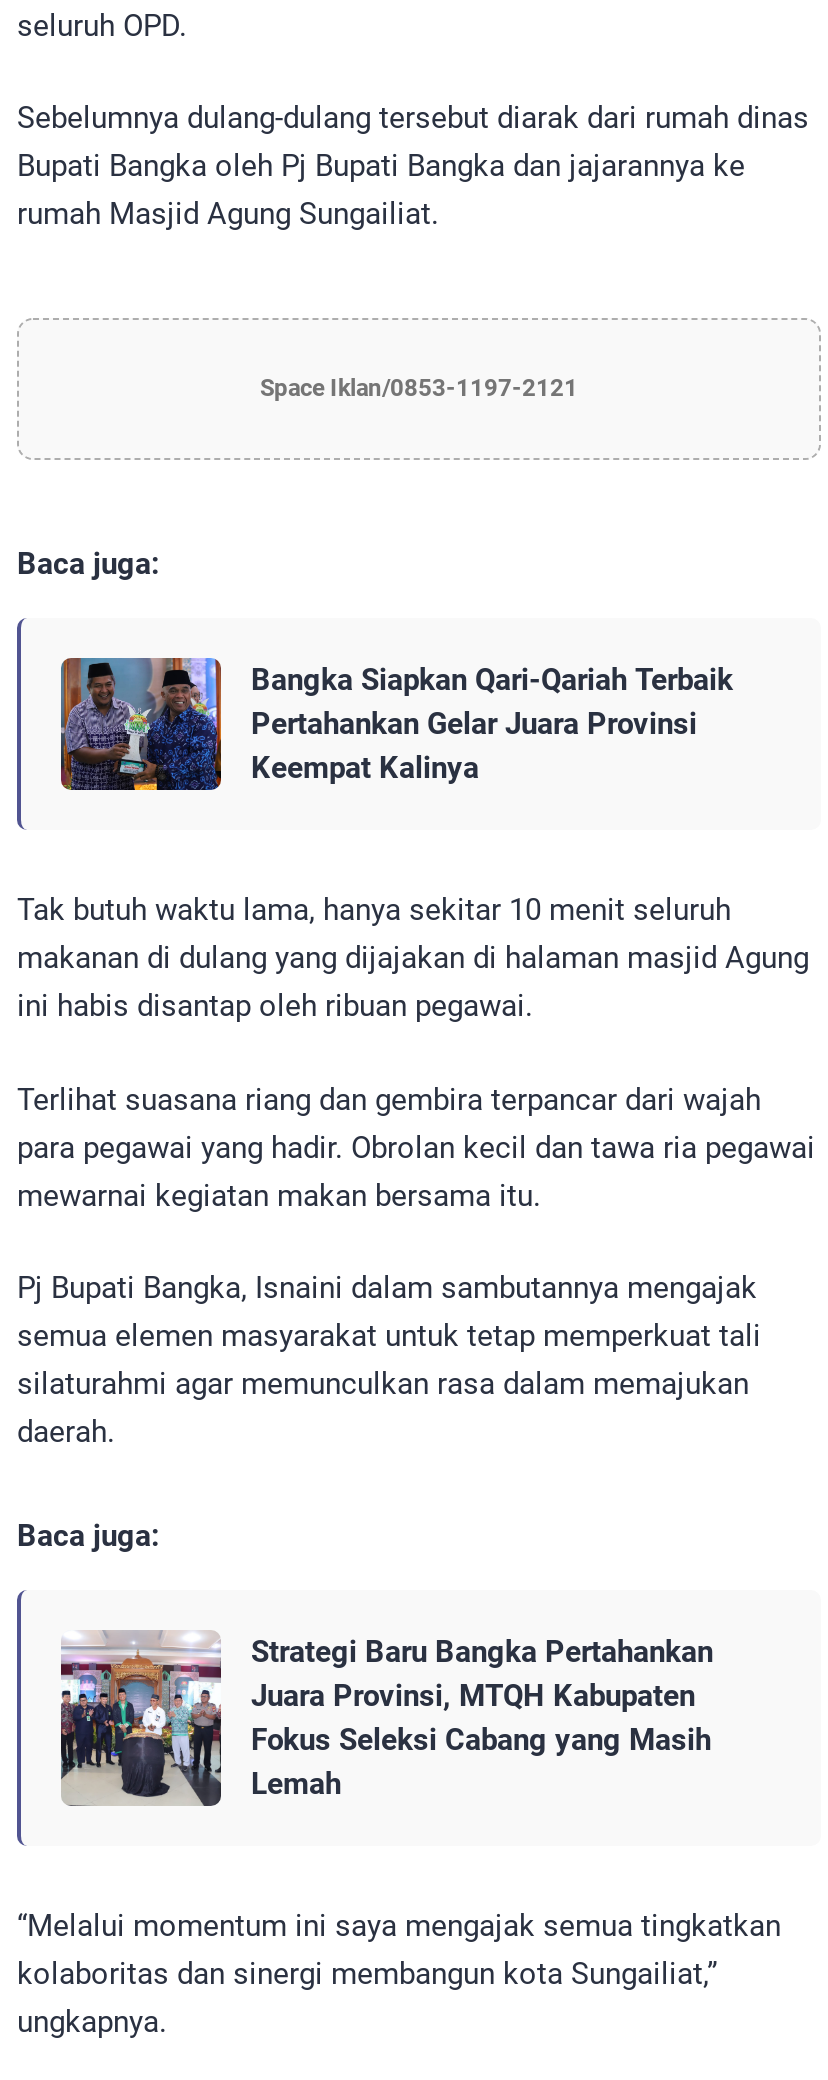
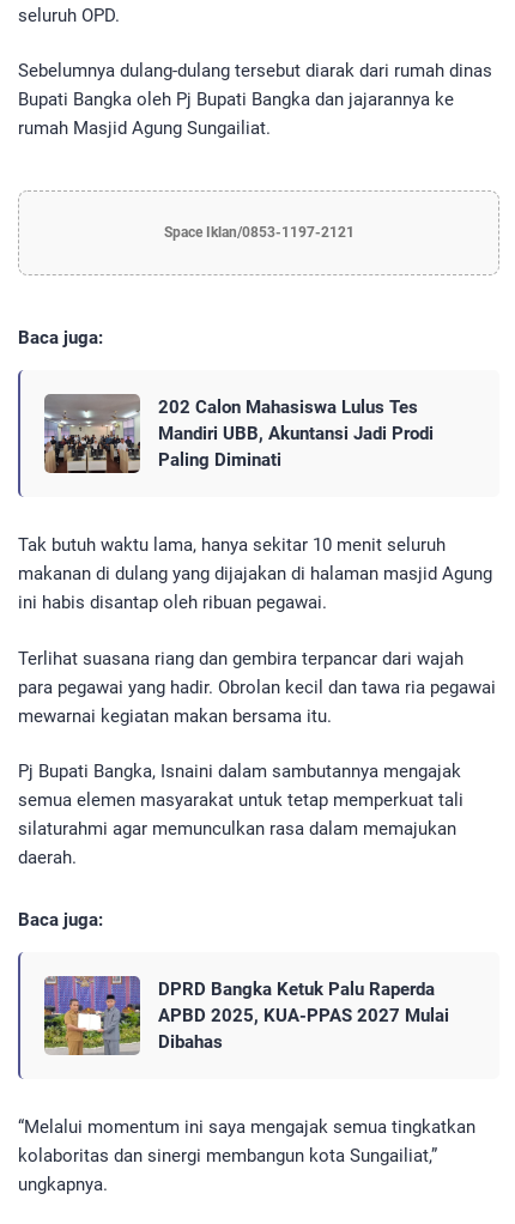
[59,656,733,792] [image] | Bangka Siapkan Qari-Qariah Terbaik | Pertahankan Gelar Juara Provinsi | Keempat Kalinya -> [43,393,434,474] [image] | 202 Calon Mahasiswa Lulus Tes | Mandiri UBB, Akuntansi Jadi Prodi | Paling Diminati
[59,1632,713,1806] [image] | Strategi Baru Bangka Pertahankan | Juara Provinsi, MTQH Kabupaten | Fokus Seleksi Cabang yang Masih | Lemah -> [43,975,449,1056] [image] | DPRD Bangka Ketuk Palu Raperda | APBD 2025, KUA-PPAS 2027 Mulai | Dibahas

